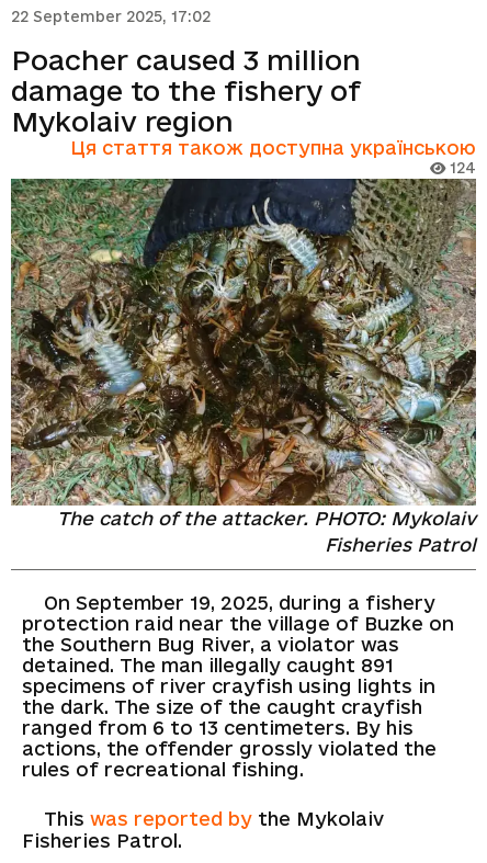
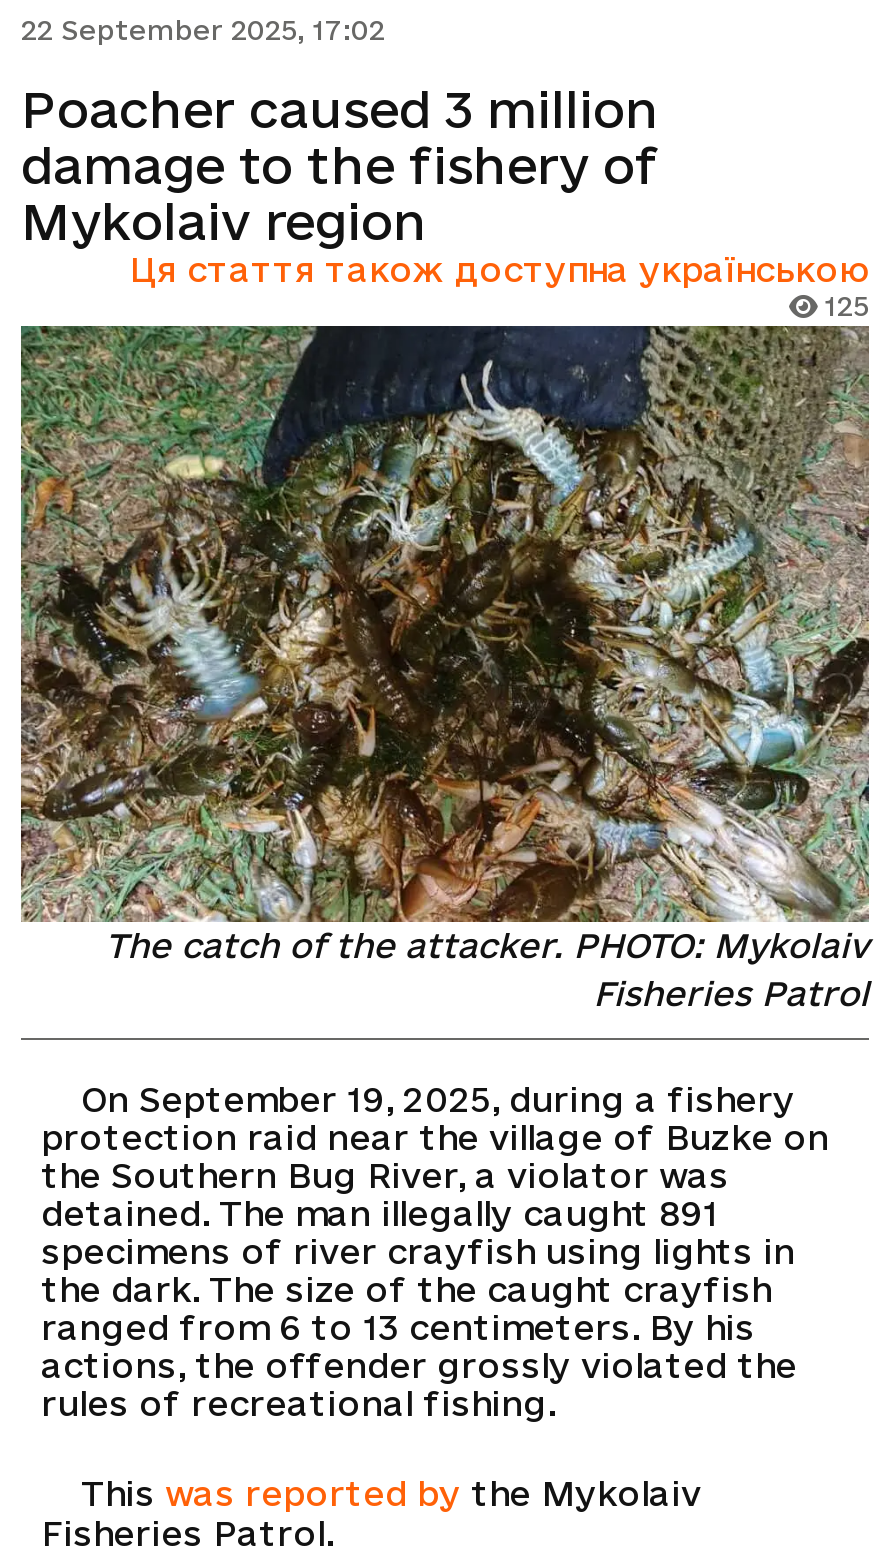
[445,159,476,177] 124 -> [817,289,869,321] 125

